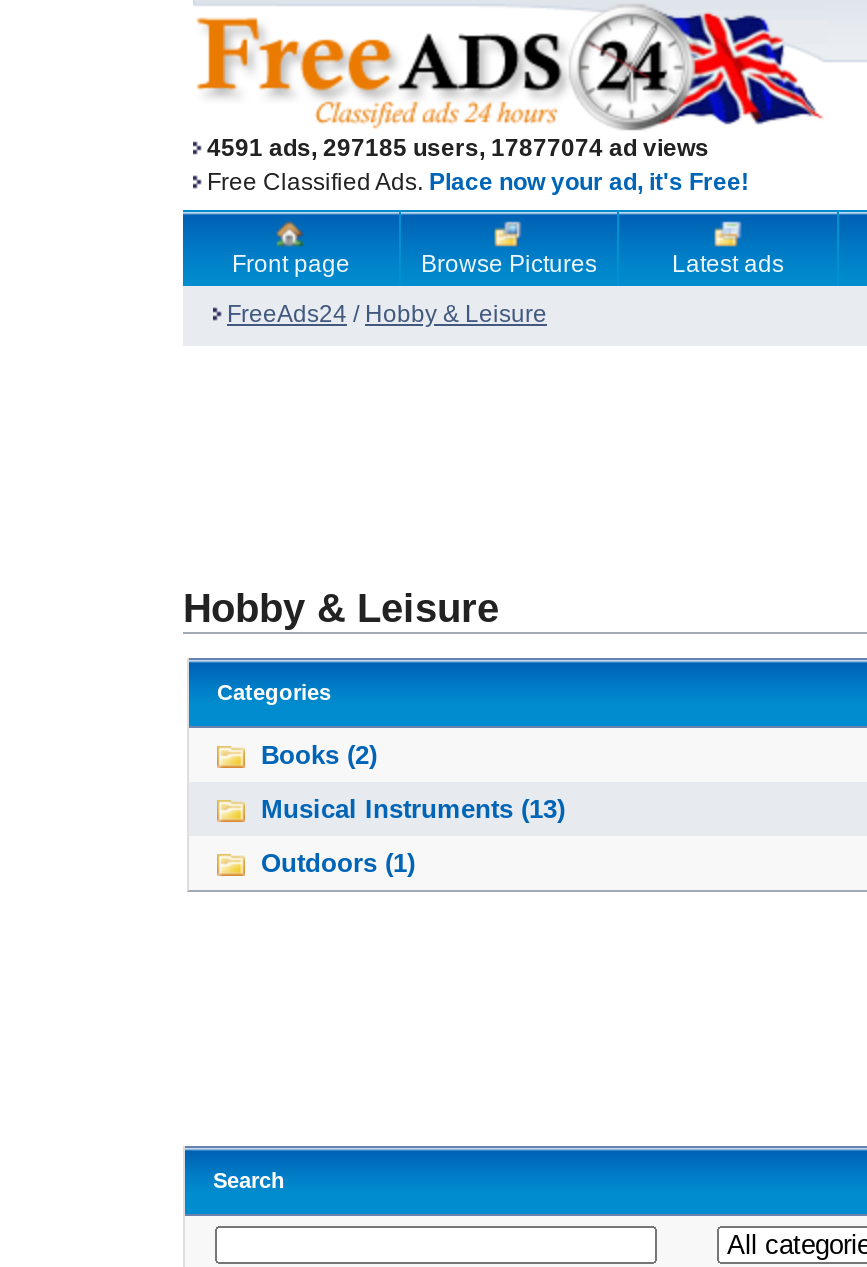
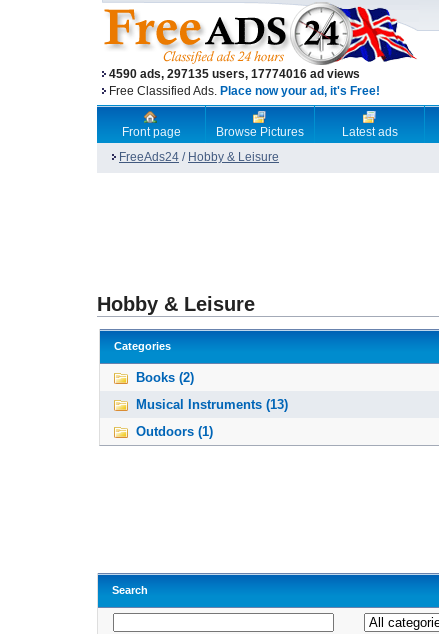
[207,134,709,162] 4591 ads, 297185 users, 17877074 ad views -> [109,67,360,81] 4590 ads, 297135 users, 17774016 ad views

